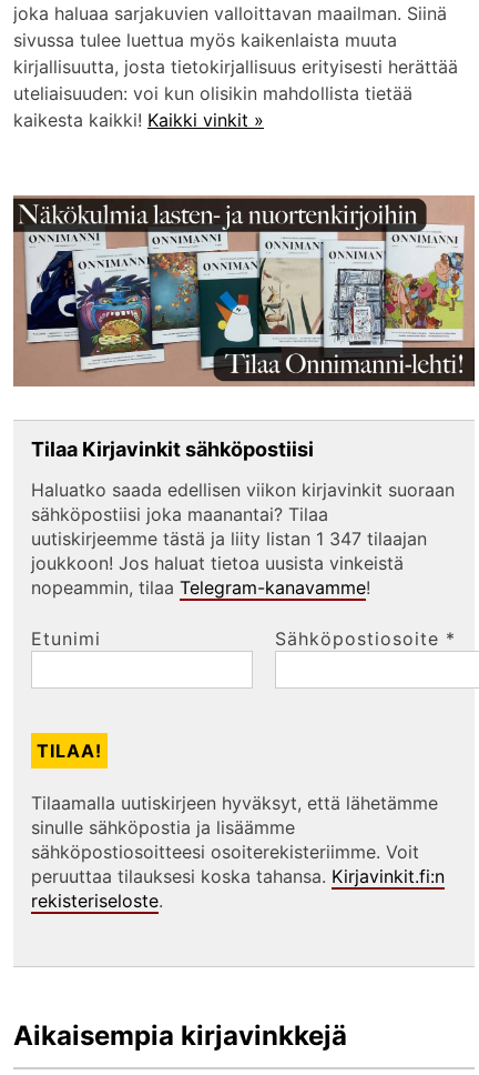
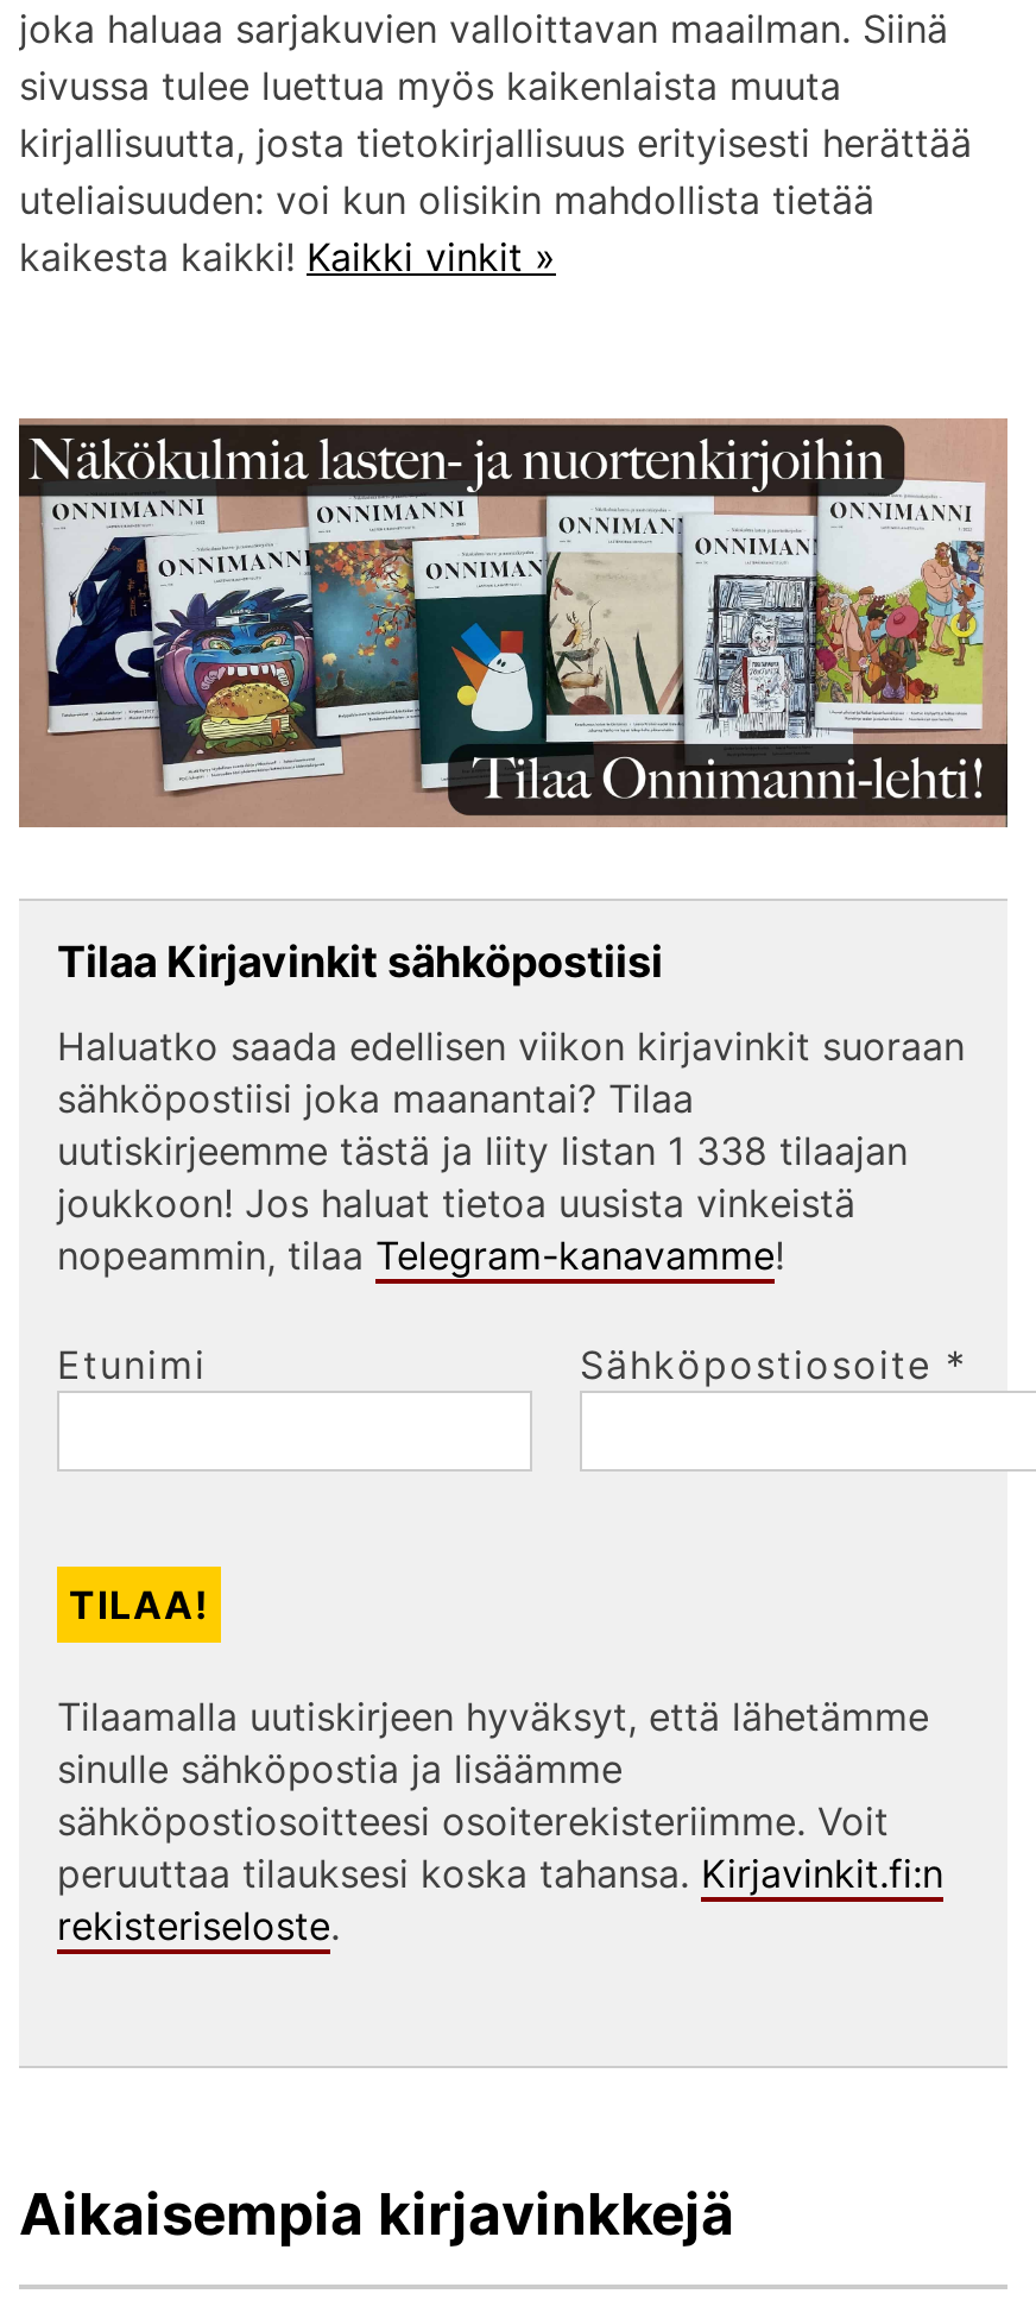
[31,527,427,549] uutiskirjeemme tästä ja liity listan 1 347 tilaajan -> [57,1128,908,1176] uutiskirjeemme tästä ja liity listan 1 338 tilaajan

